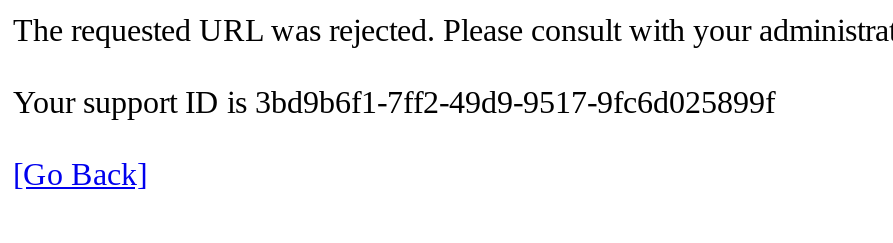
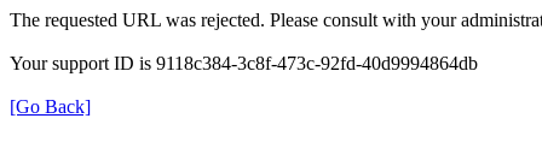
[13,85,775,119] Your support ID is 3bd9b6f1-7ff2-49d9-9517-9fc6d025899f -> [10,53,478,73] Your support ID is 9118c384-3c8f-473c-92fd-40d9994864db

